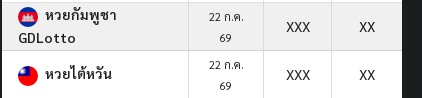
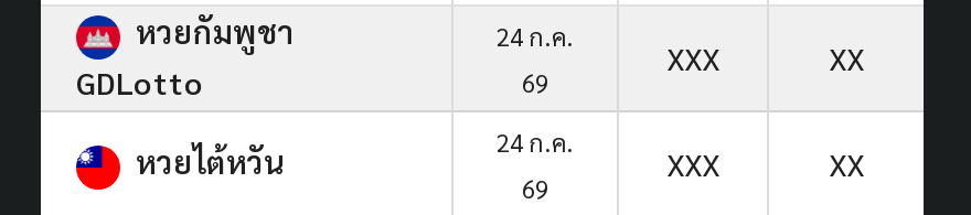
[208,9,243,24] 22 ก.ค. -> [497,19,574,52] 24 ก.ค.
[208,57,243,72] 22 ก.ค. -> [497,125,574,158] 24 ก.ค.

